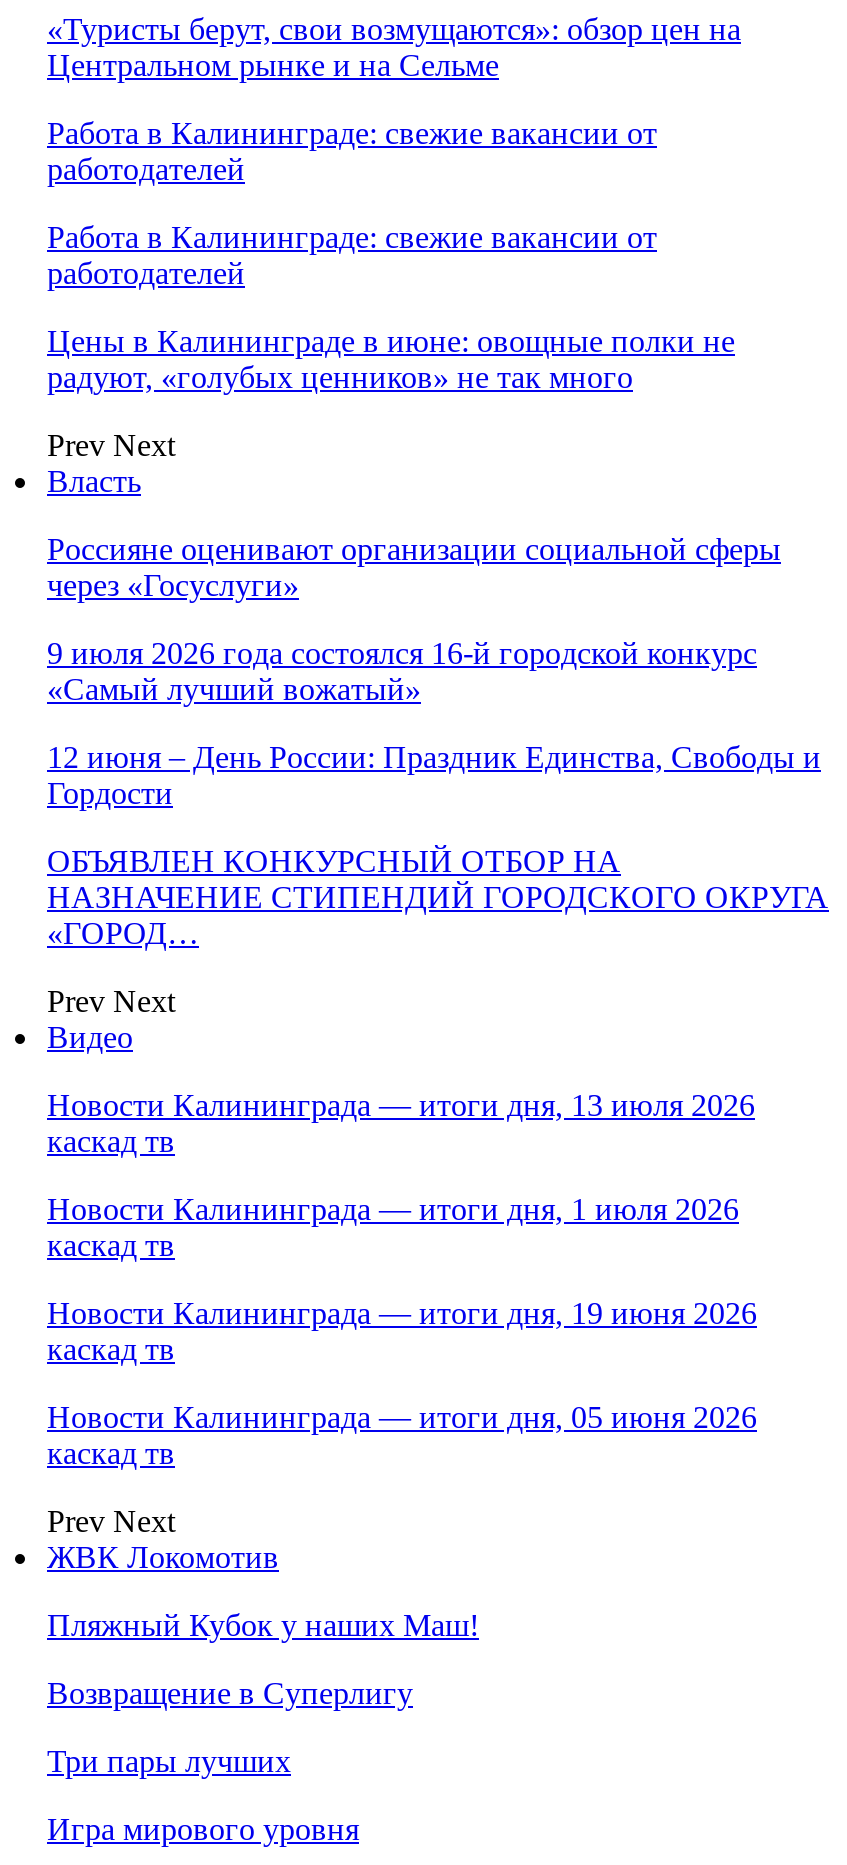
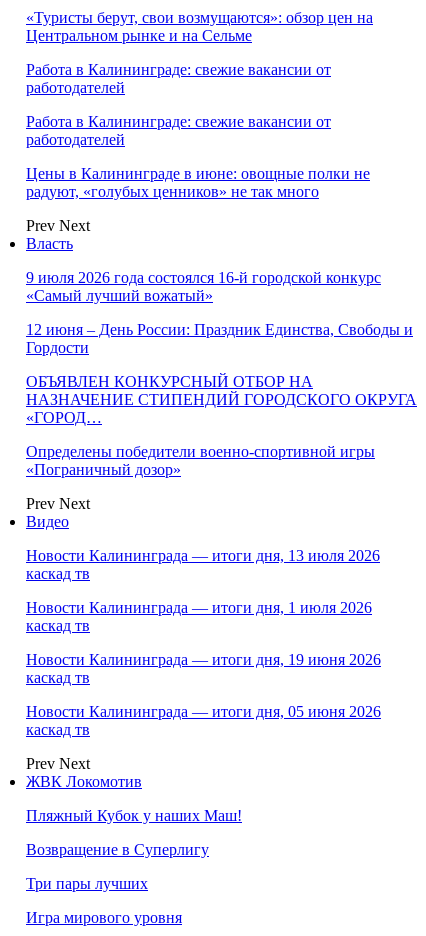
[47,532,781,602] Россияне оценивают организации социальной сферы | через «Госуслуги» -> none
moved [47,636,829,950] -> [26,269,417,426]: 9 июля 2026 года состоялся 16-й городской конкурс | «Самый лучший вожатый» | 12 июня – День России: Праздник Единства, Свободы и | Гордости | ОБЪЯВЛЕН КОНКУРСНЫЙ ОТБОР НА | НАЗНАЧЕНИЕ СТИПЕНДИЙ ГОРОДСКОГО ОКРУГА | «ГОРОД…
none -> [26,443,375,478] Определены победители военно‑спортивной игры | «Пограничный дозор»

